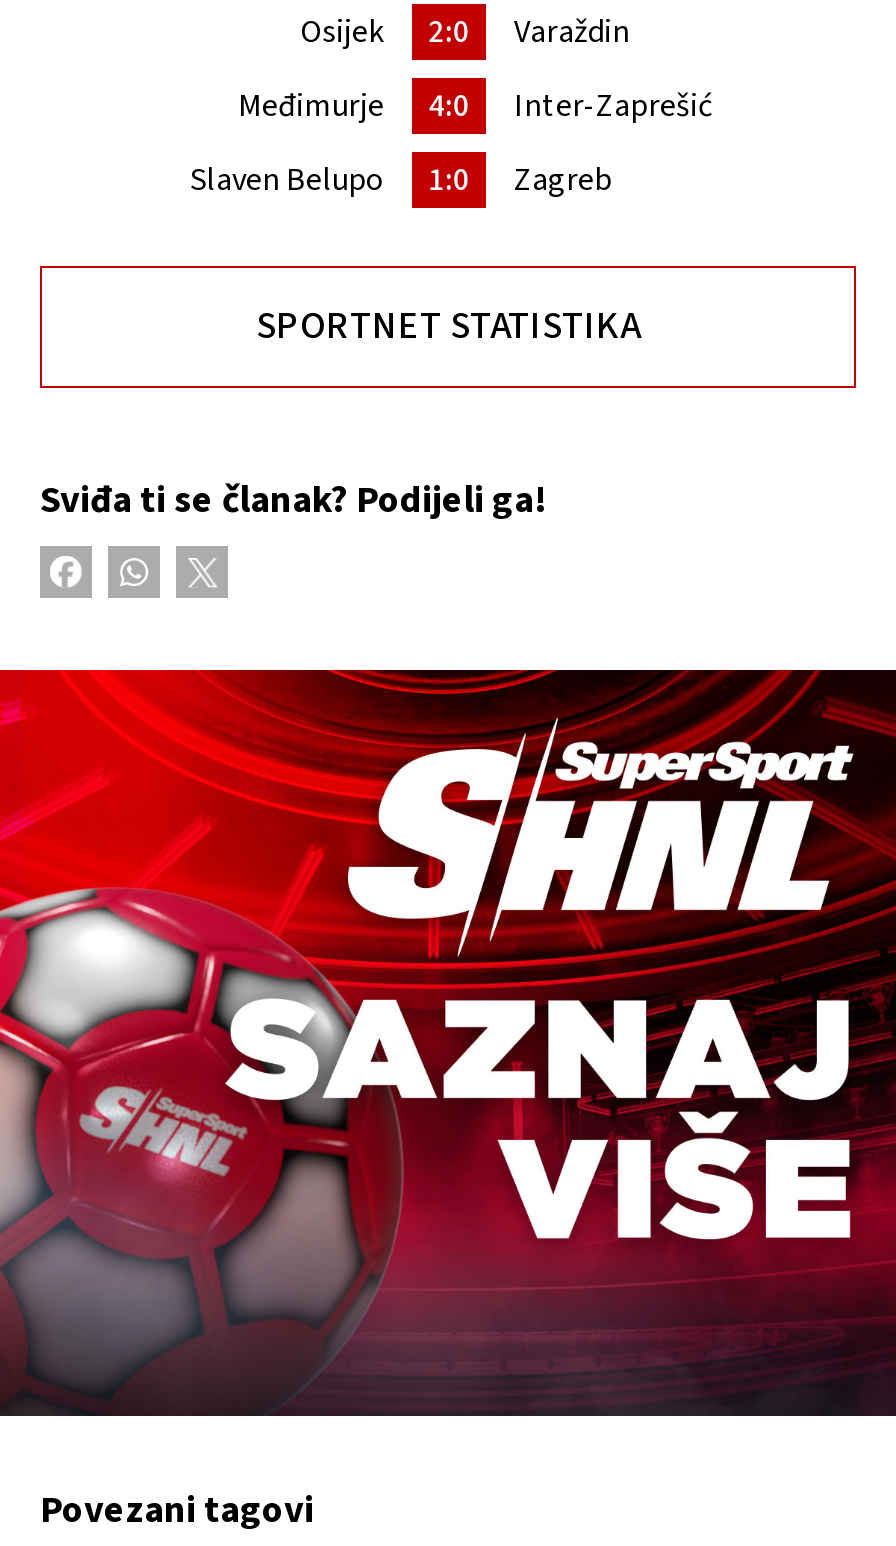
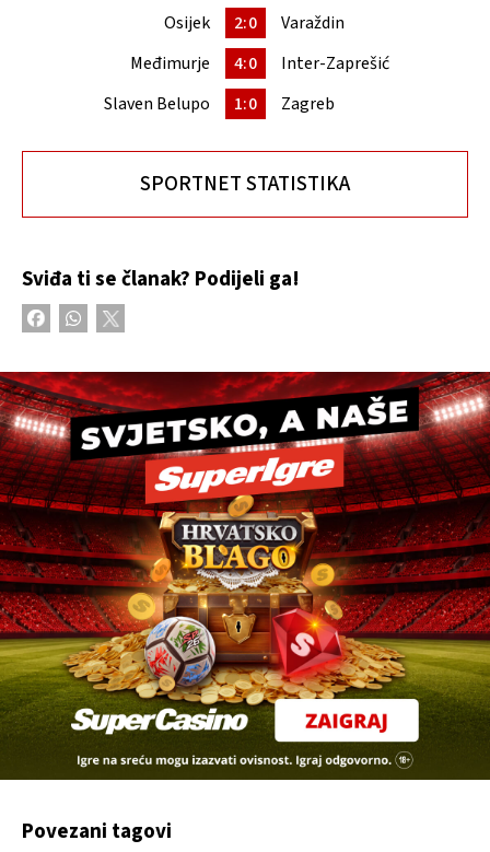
[6,668,890,1414] [image] -> [3,371,487,779] [image]

